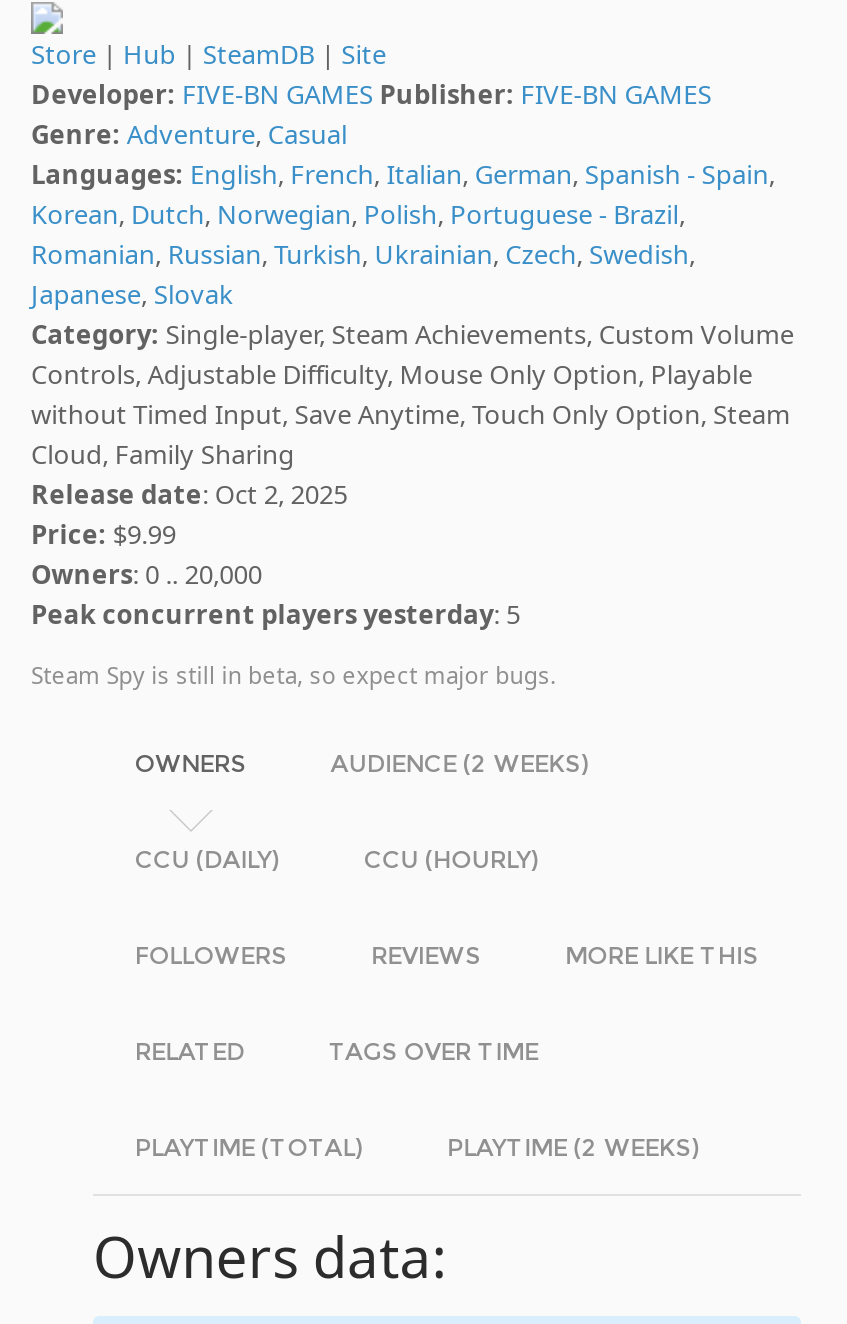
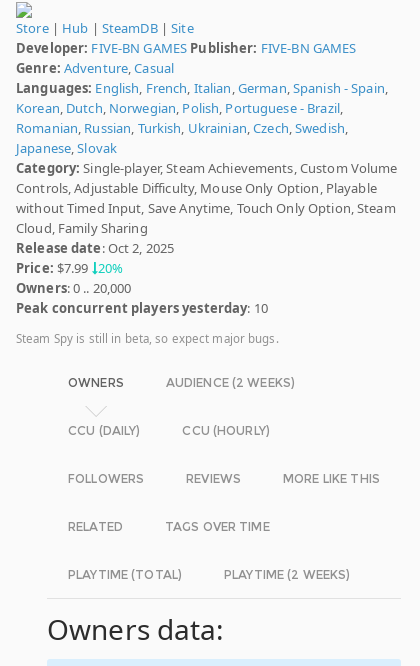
[31,516,176,552] Price: $9.99 -> [16,259,123,277] Price: $7.99 20%
[31,596,520,632] Peak concurrent players yesterday: 5 -> [16,299,268,317] Peak concurrent players yesterday: 10

